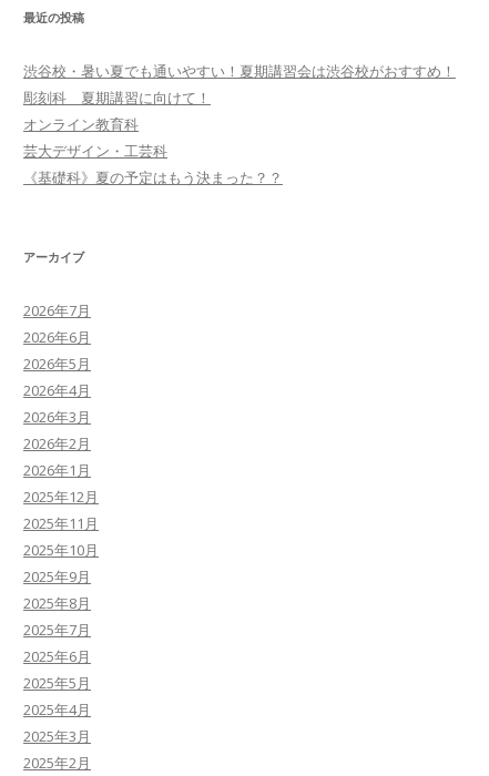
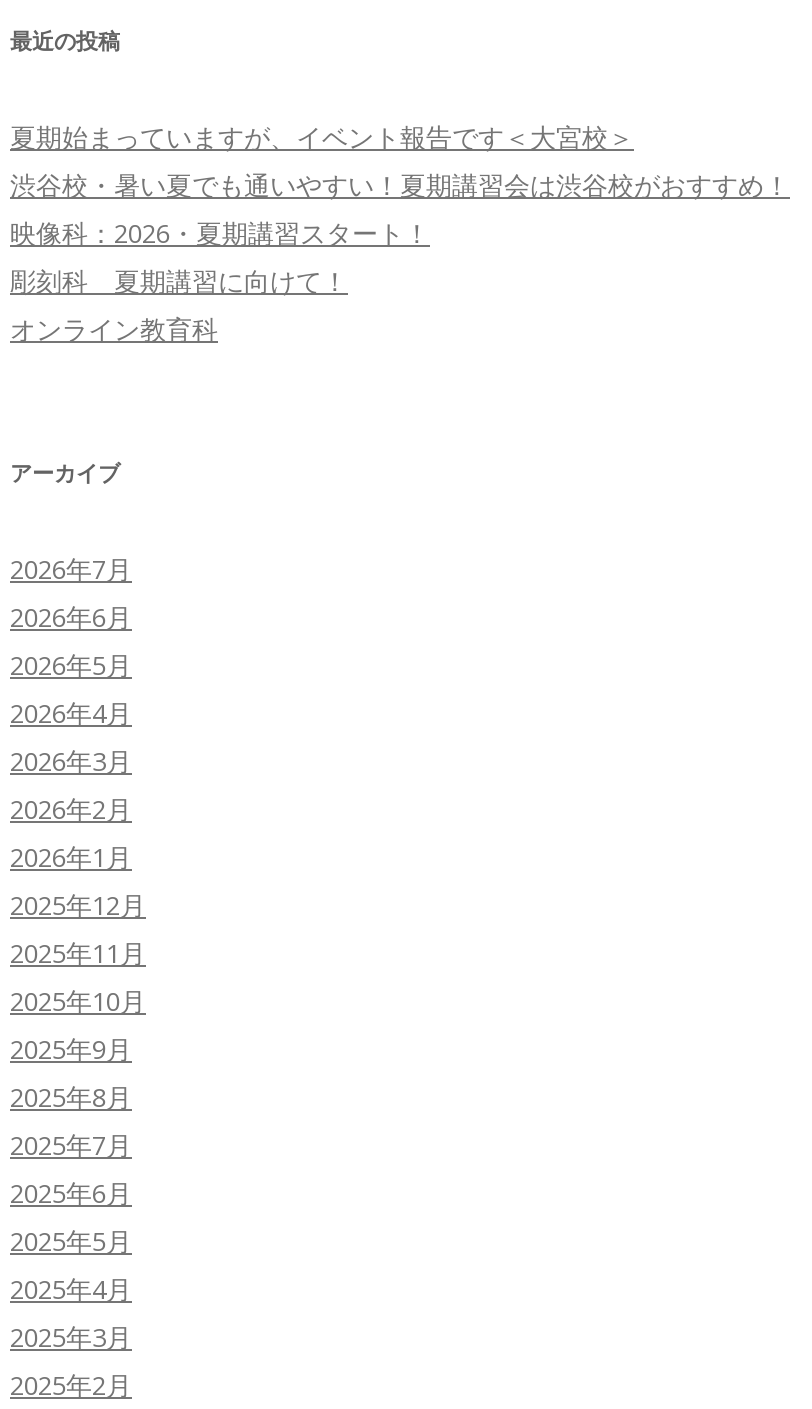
none -> [10,120,634,156] 夏期始まっていますが、イベント報告です＜大宮校＞
moved [23,61,456,81] -> [10,168,790,204]: 渋谷校・暑い夏でも通いやすい！夏期講習会は渋谷校がおすすめ！
none -> [10,216,430,252] 映像科：2026・夏期講習スタート！
moved [23,88,211,134] -> [10,264,348,348]: 彫刻科 夏期講習に向けて！ | オンライン教育科
[23,141,283,188] 芸大デザイン・工芸科 | 《基礎科》夏の予定はもう決まった？？ -> none

